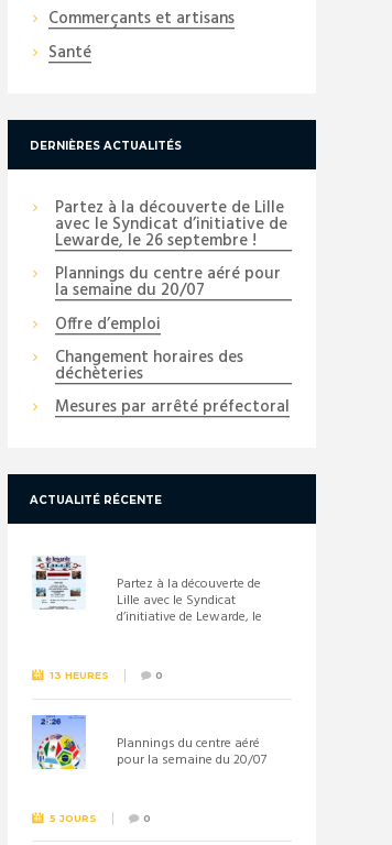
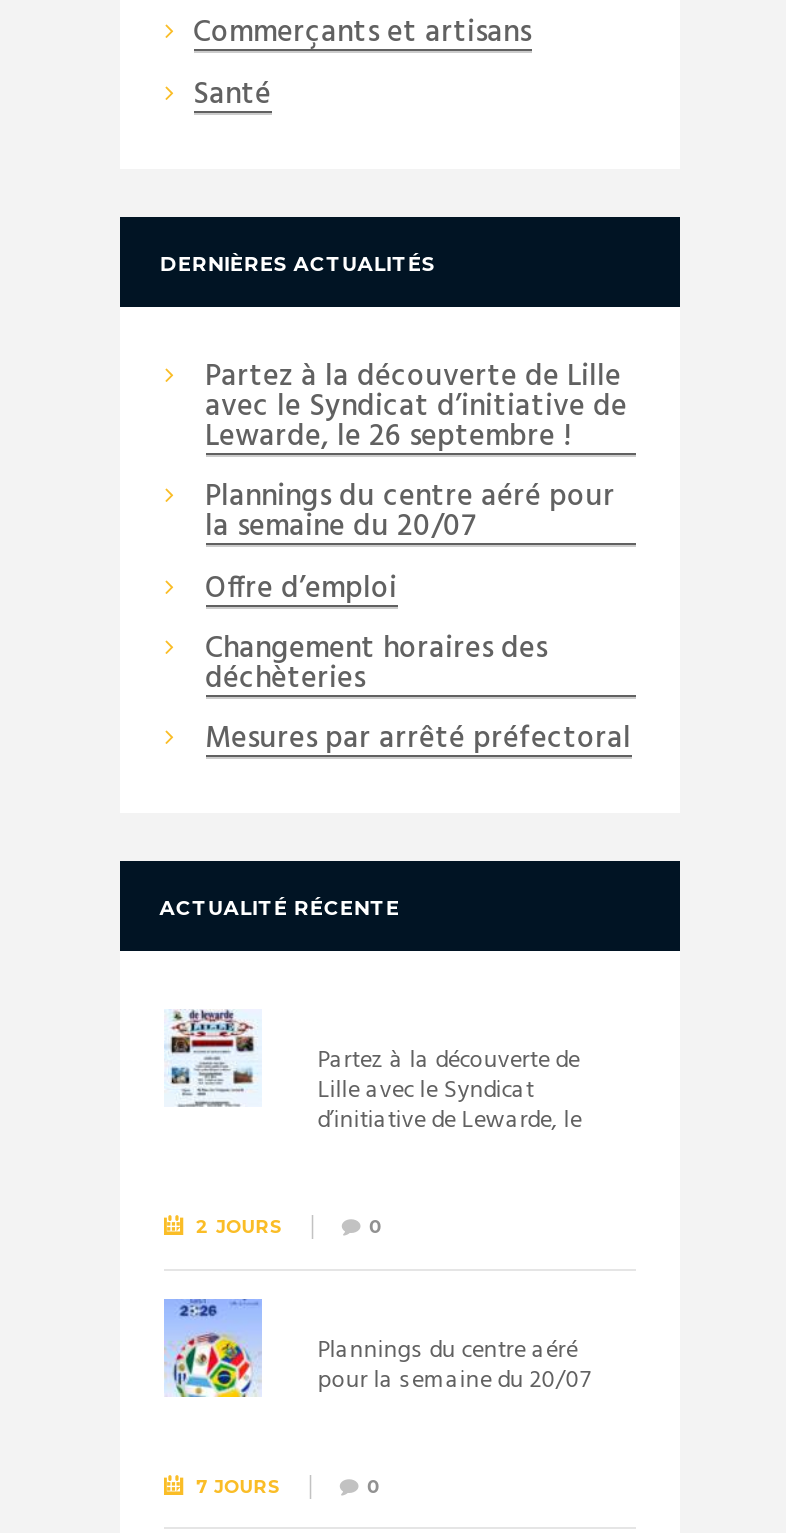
[49,669,109,681] 13 HEURES -> [196,1215,284,1237] 2 JOURS
[49,812,97,824] 5 JOURS -> [196,1475,282,1497] 7 JOURS

